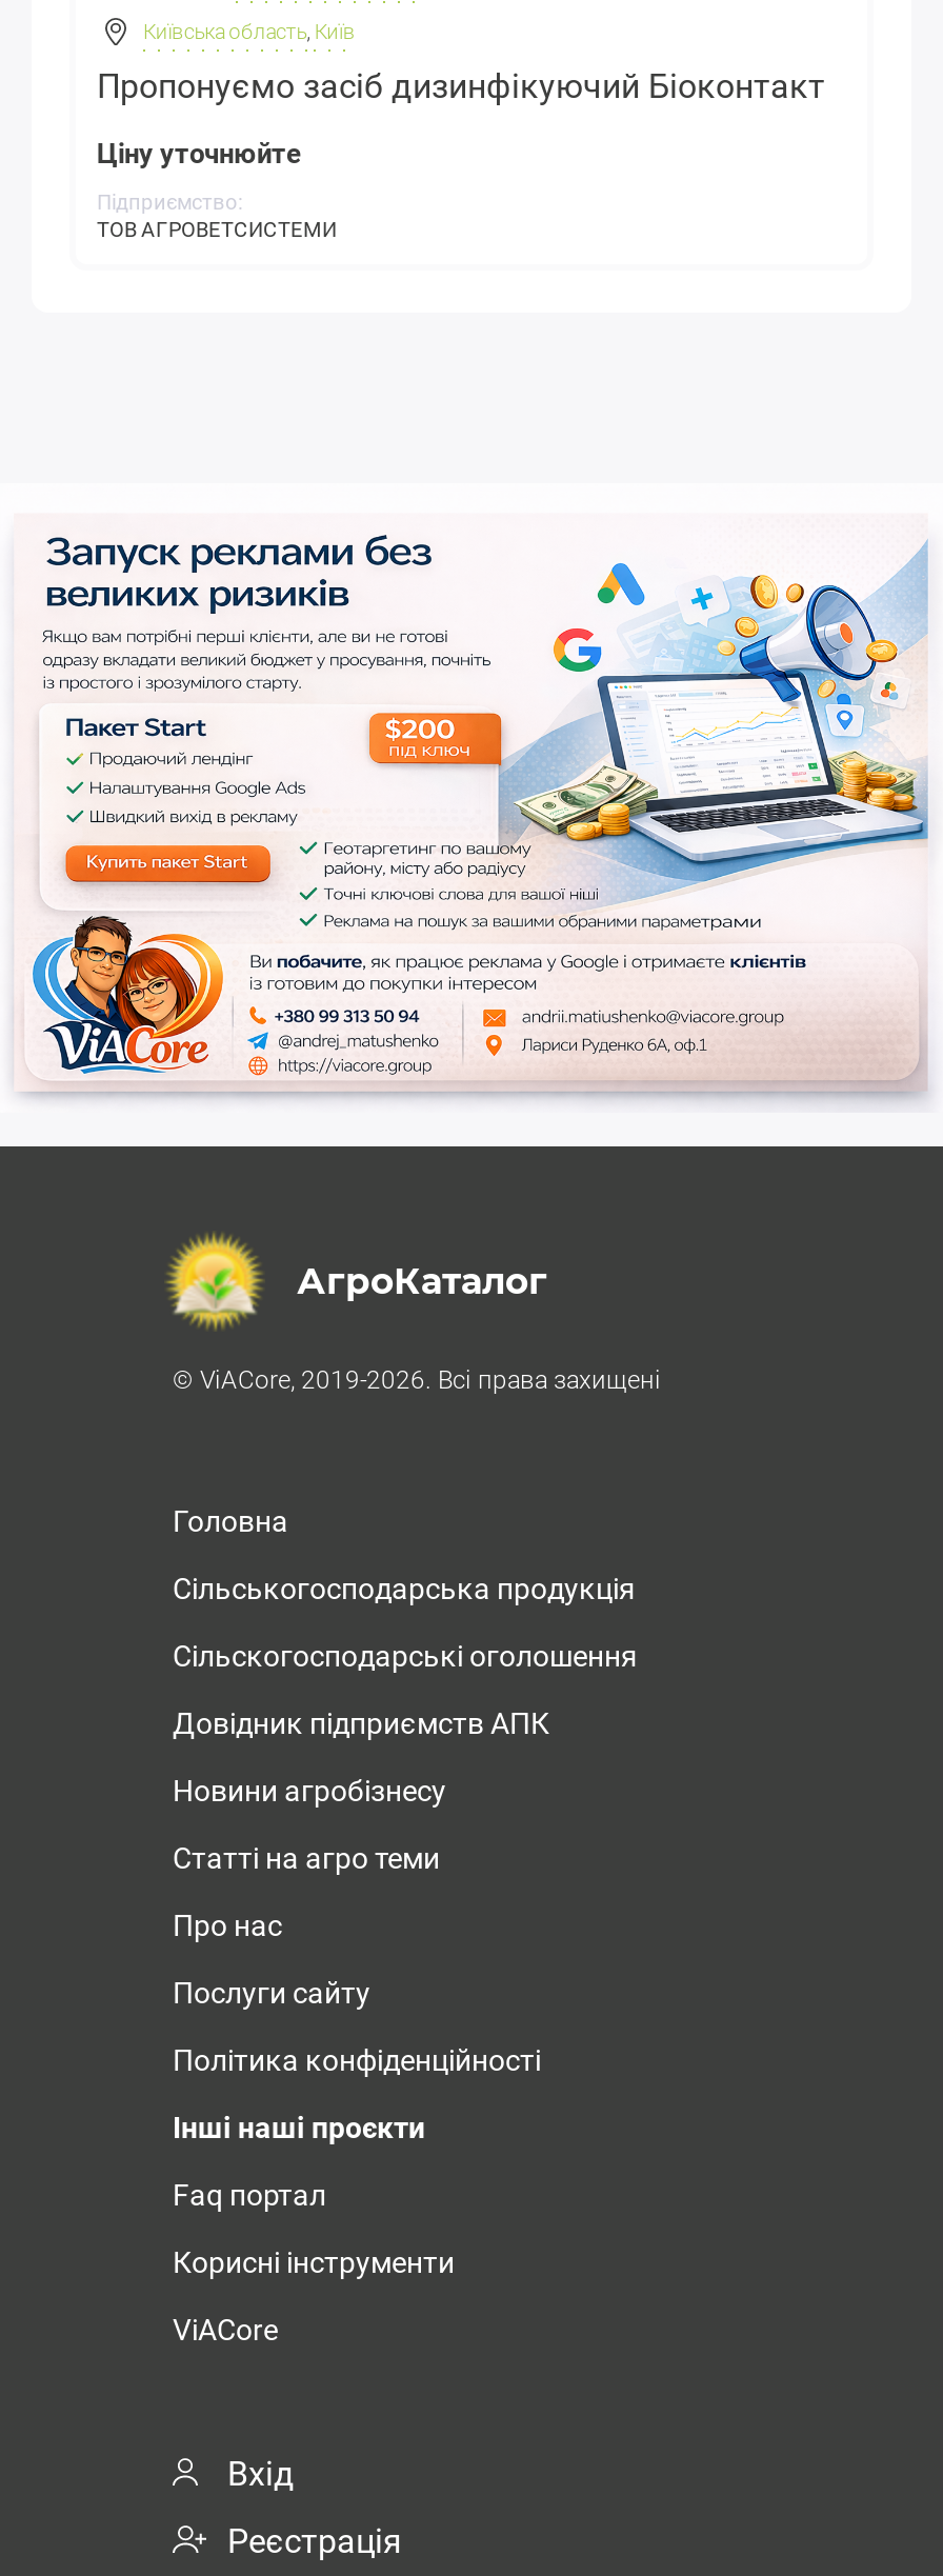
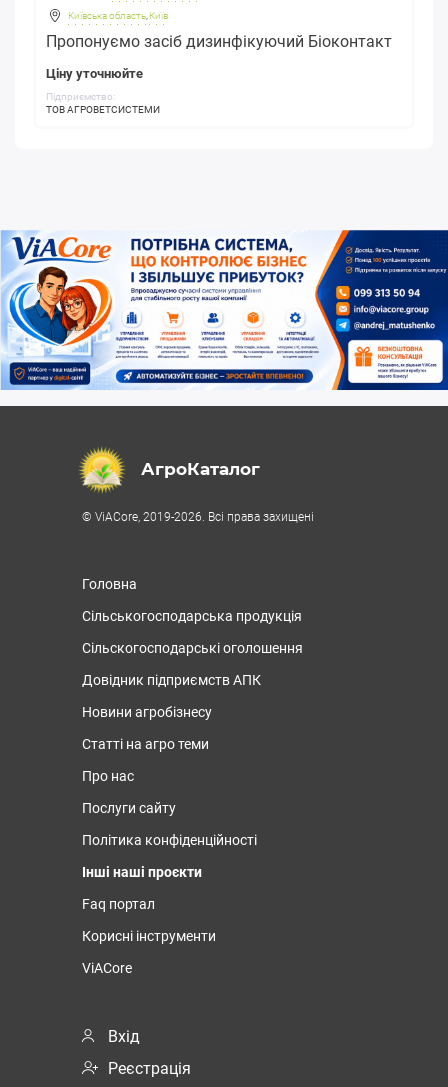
[6,533,937,1112] [image] -> [3,229,445,391] [image]

